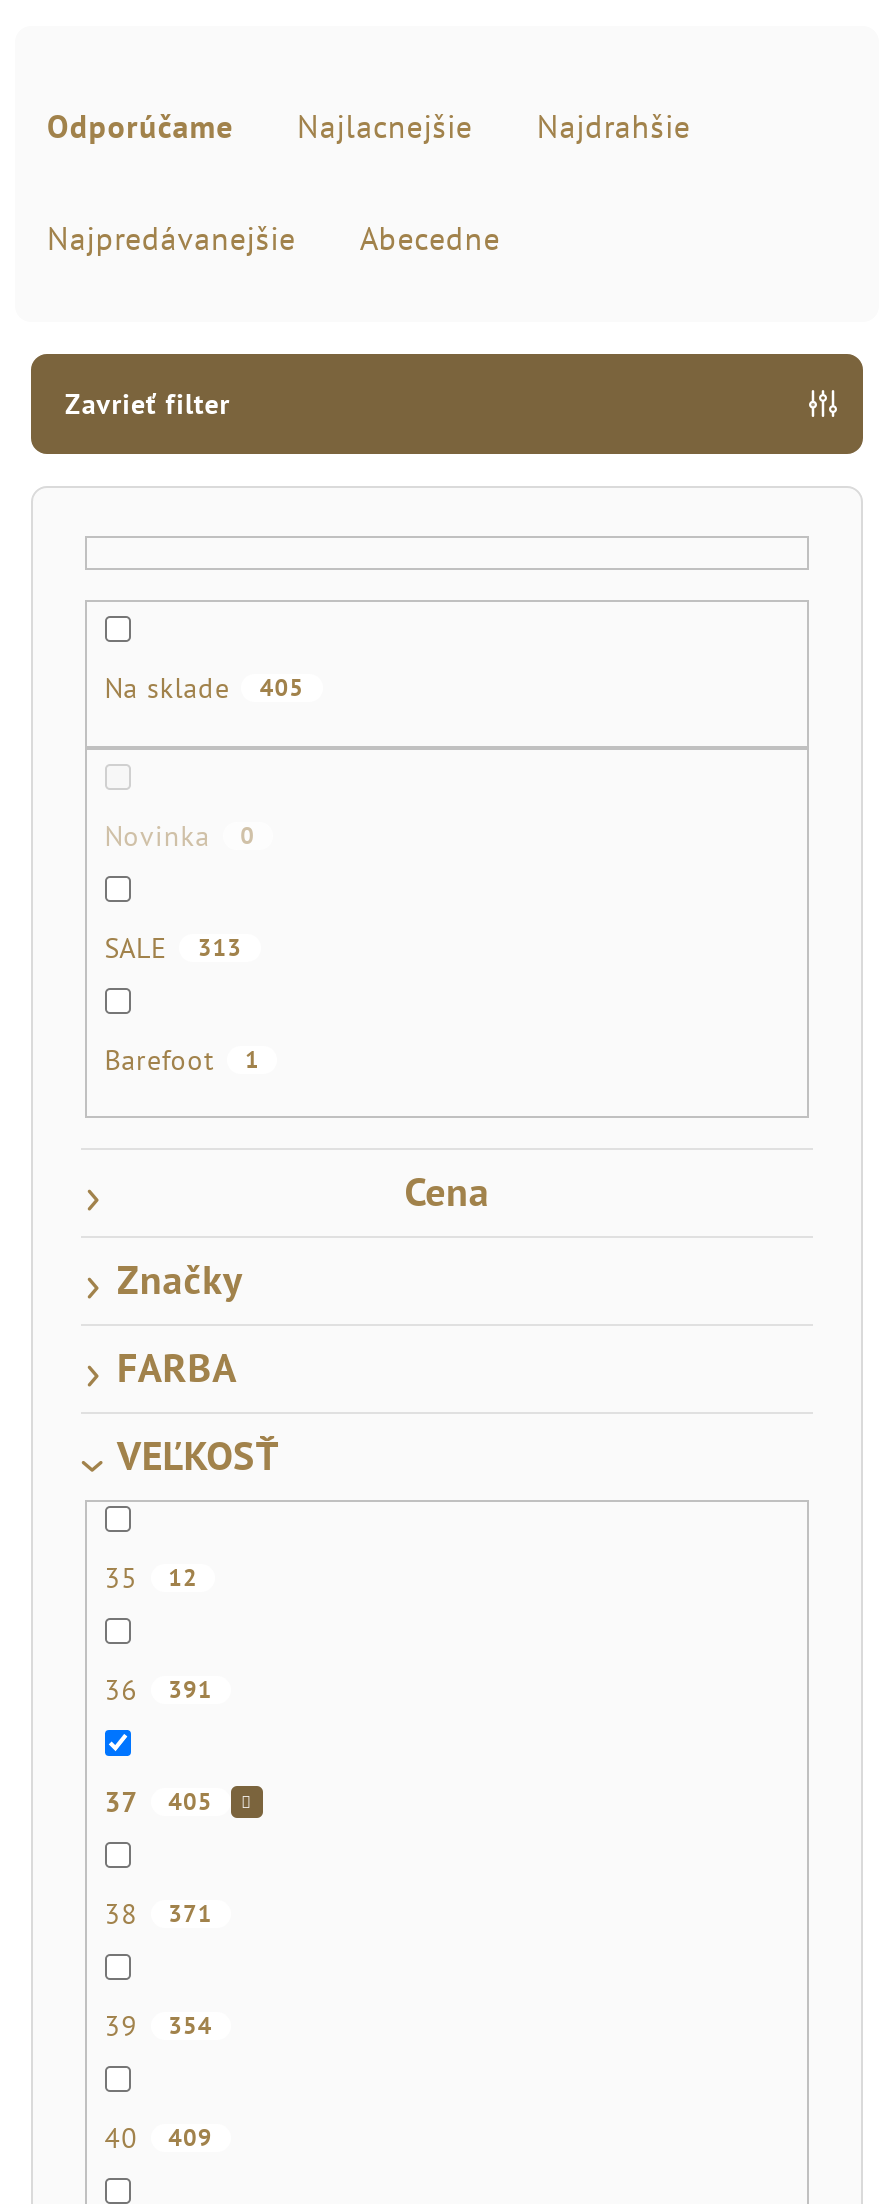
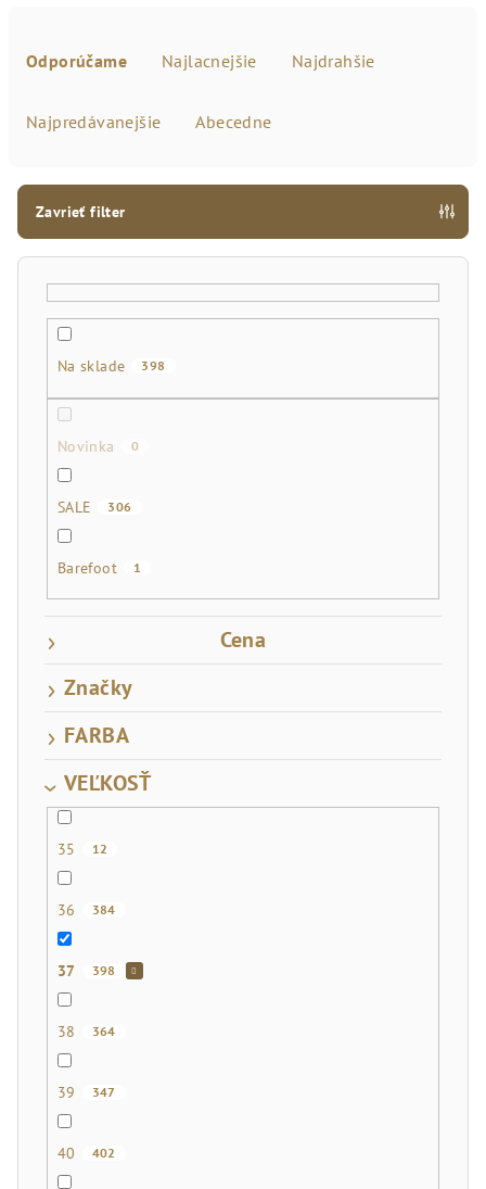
[260,673,304,703] 405 -> [141,358,165,374] 398
[105,929,242,965] SALE 313 -> [57,497,132,517] SALE 306
[105,1672,213,1708] 36 391 -> [57,900,116,920] 36 384
[105,1784,213,1820] 37 405 -> [57,961,116,981] 37 398
[105,1896,213,1932] 38 371 -> [57,1022,116,1041] 38 364
[105,2008,213,2044] 39 354 -> [57,1083,116,1102] 39 347
[105,2120,213,2156] 40 409 -> [57,1144,116,1163] 40 402

